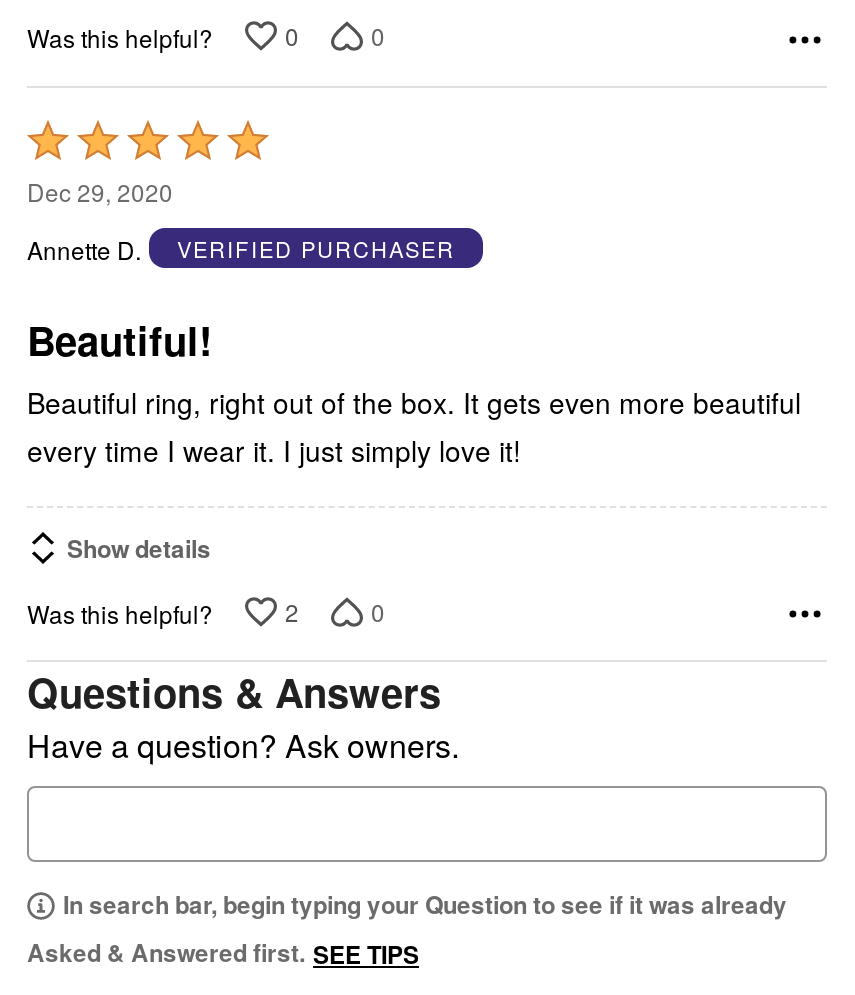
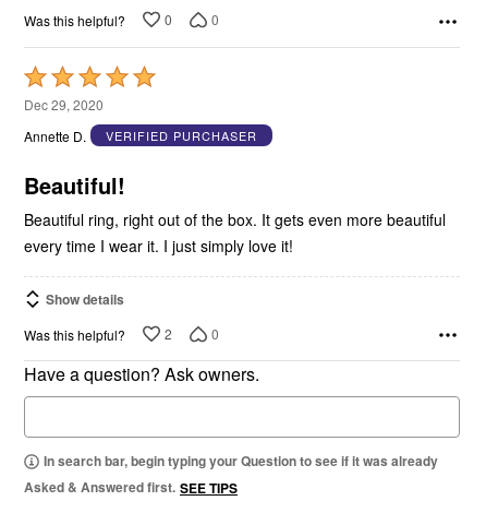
[27,663,441,721] Questions & Answers -> none

